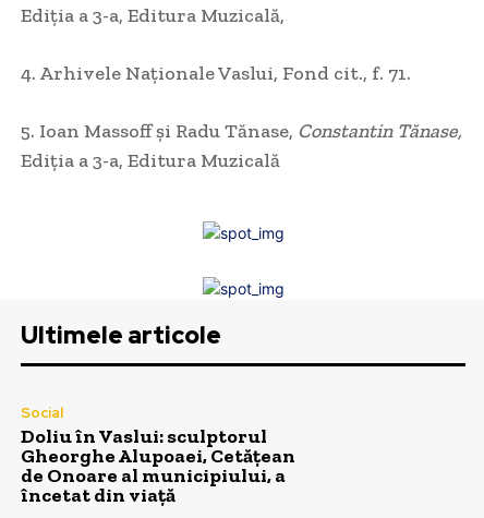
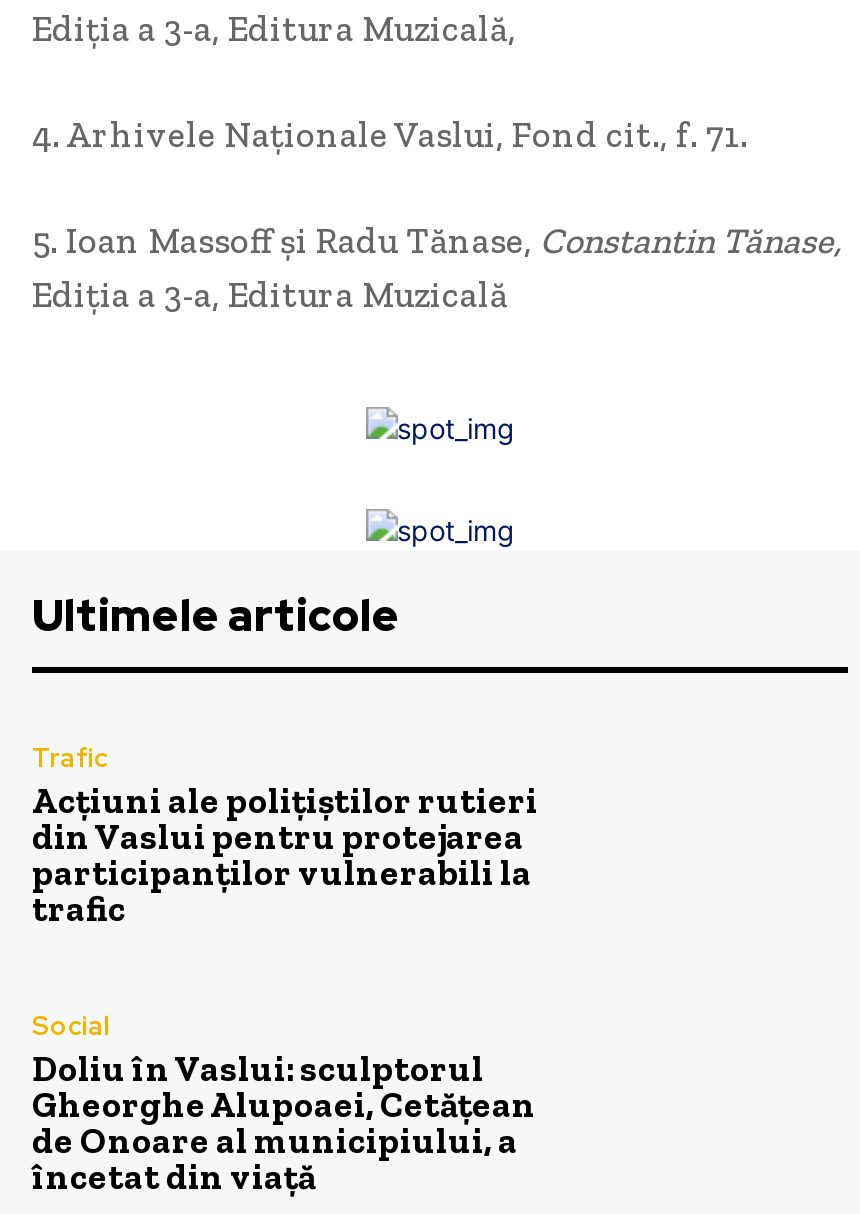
none -> [32,740,538,930] Trafic | Acțiuni ale polițiștilor rutieri | din Vaslui pentru protejarea | participanților vulnerabili la | trafic

